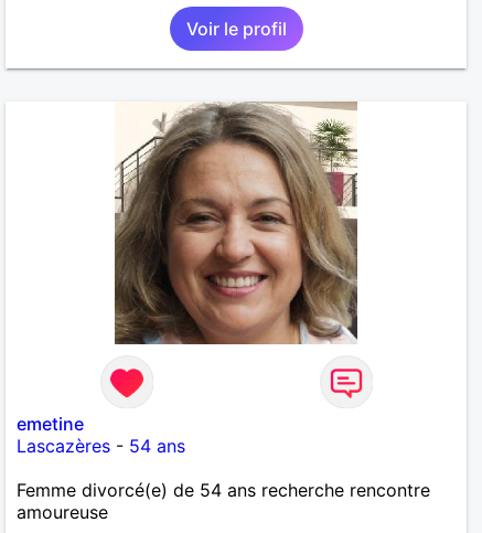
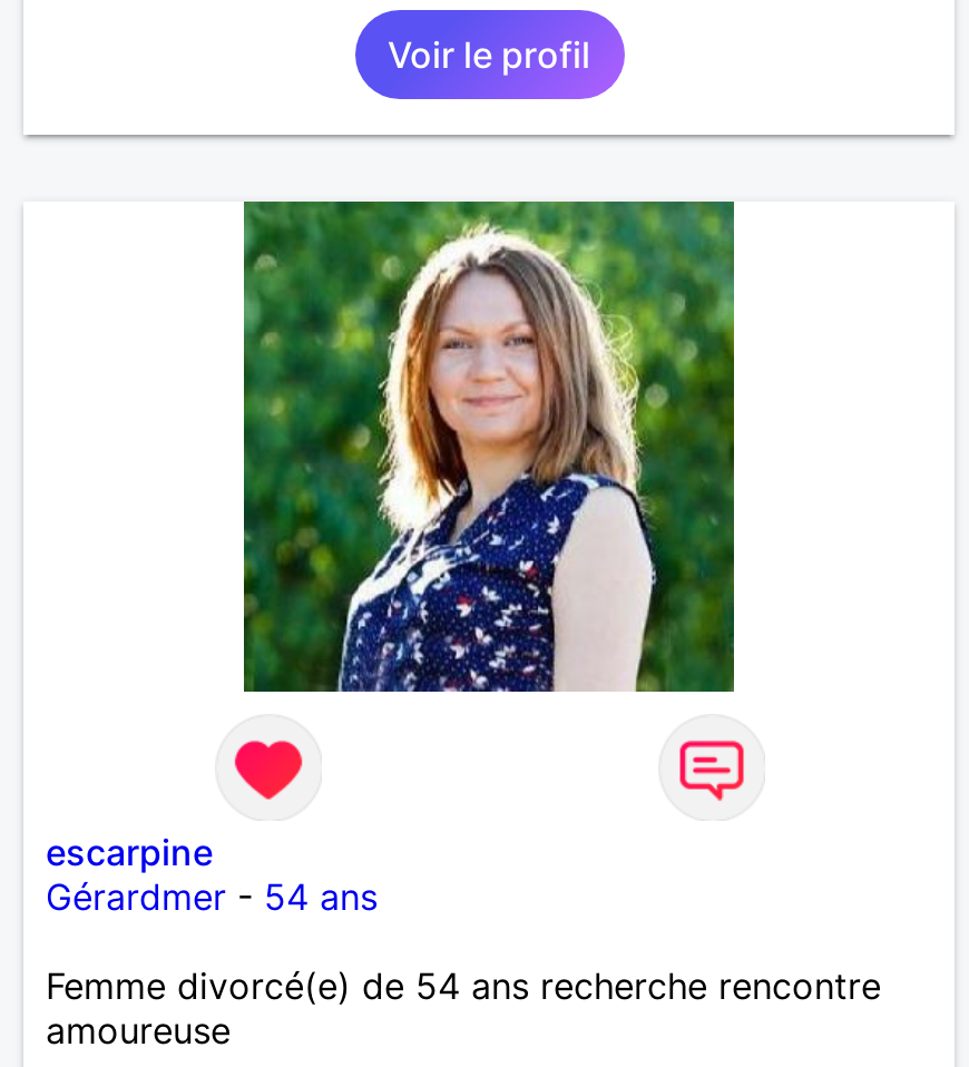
[114,102,358,345] [image] -> [242,199,736,694] [image]
[17,413,185,457] emetine | Lascazères - 54 ans -> [46,830,378,919] escarpine | Gérardmer - 54 ans

